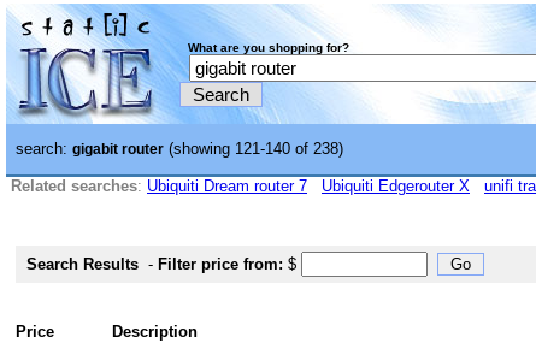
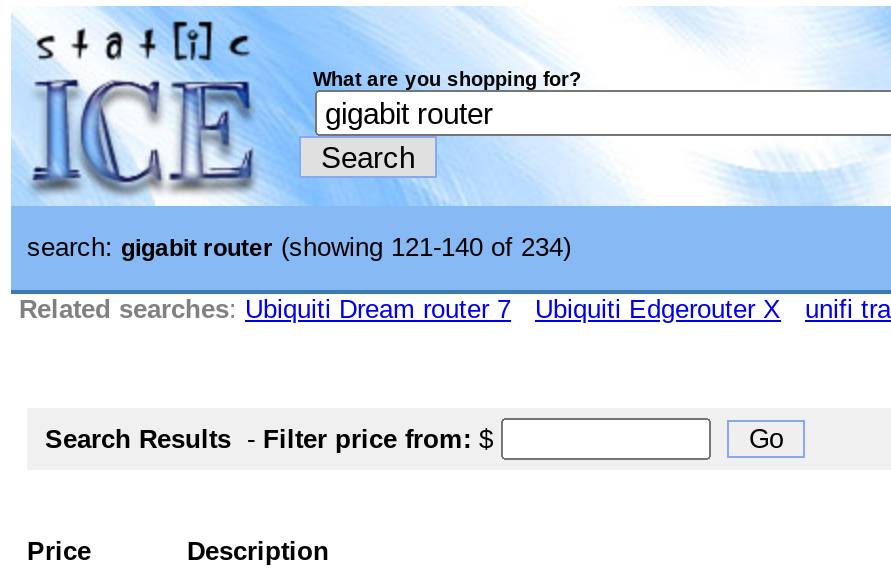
[11,140,343,158] search: gigabit router (showing 121-140 of 238) -> [19,232,571,262] search: gigabit router (showing 121-140 of 234)

